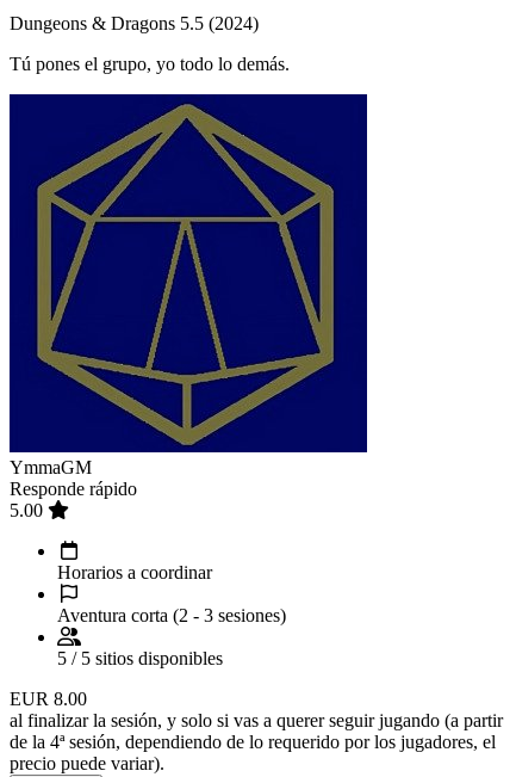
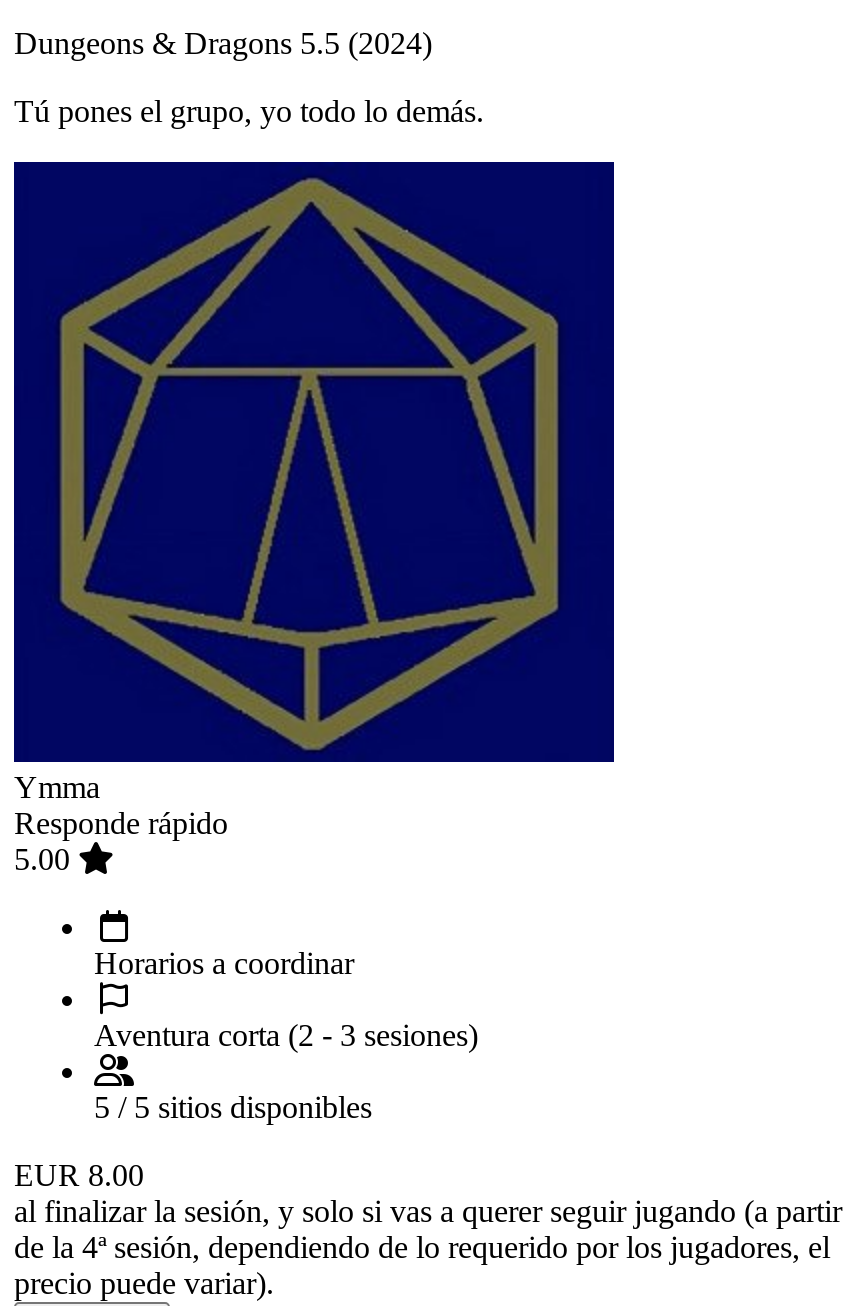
[10,457,92,477] YmmaGM -> [14,770,100,804] Ymma

